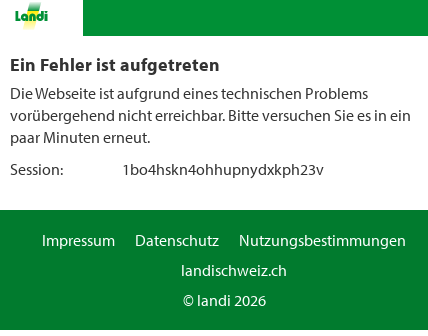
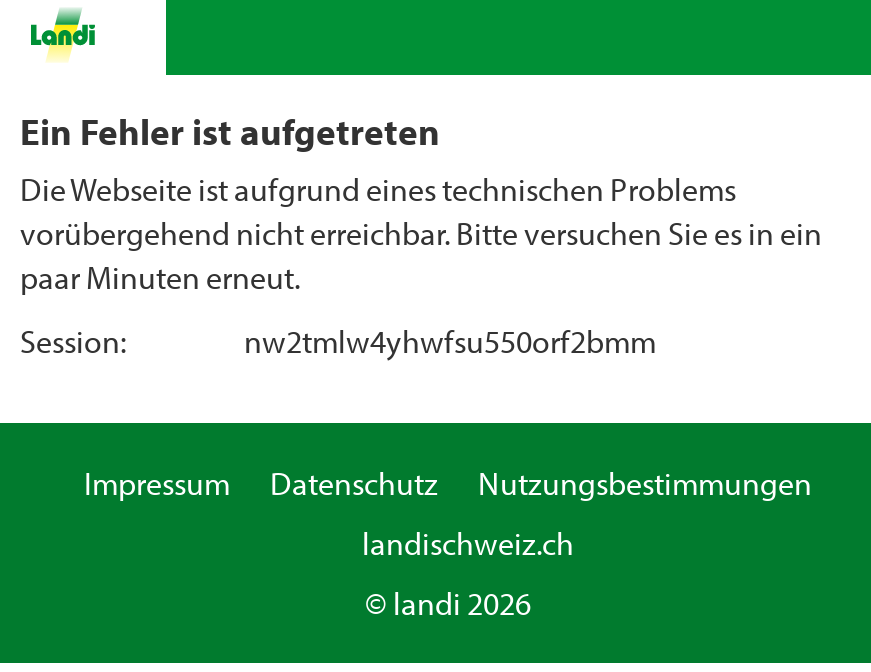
[122,159,324,179] 1bo4hskn4ohhupnydxkph23v -> [244,321,656,361] nw2tmlw4yhwfsu550orf2bmm

